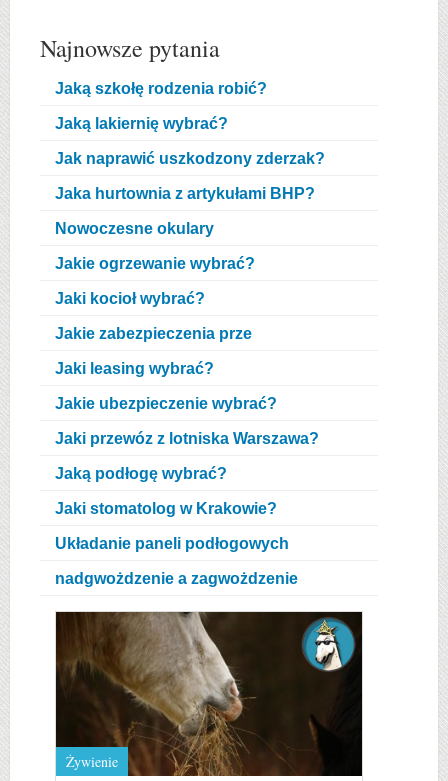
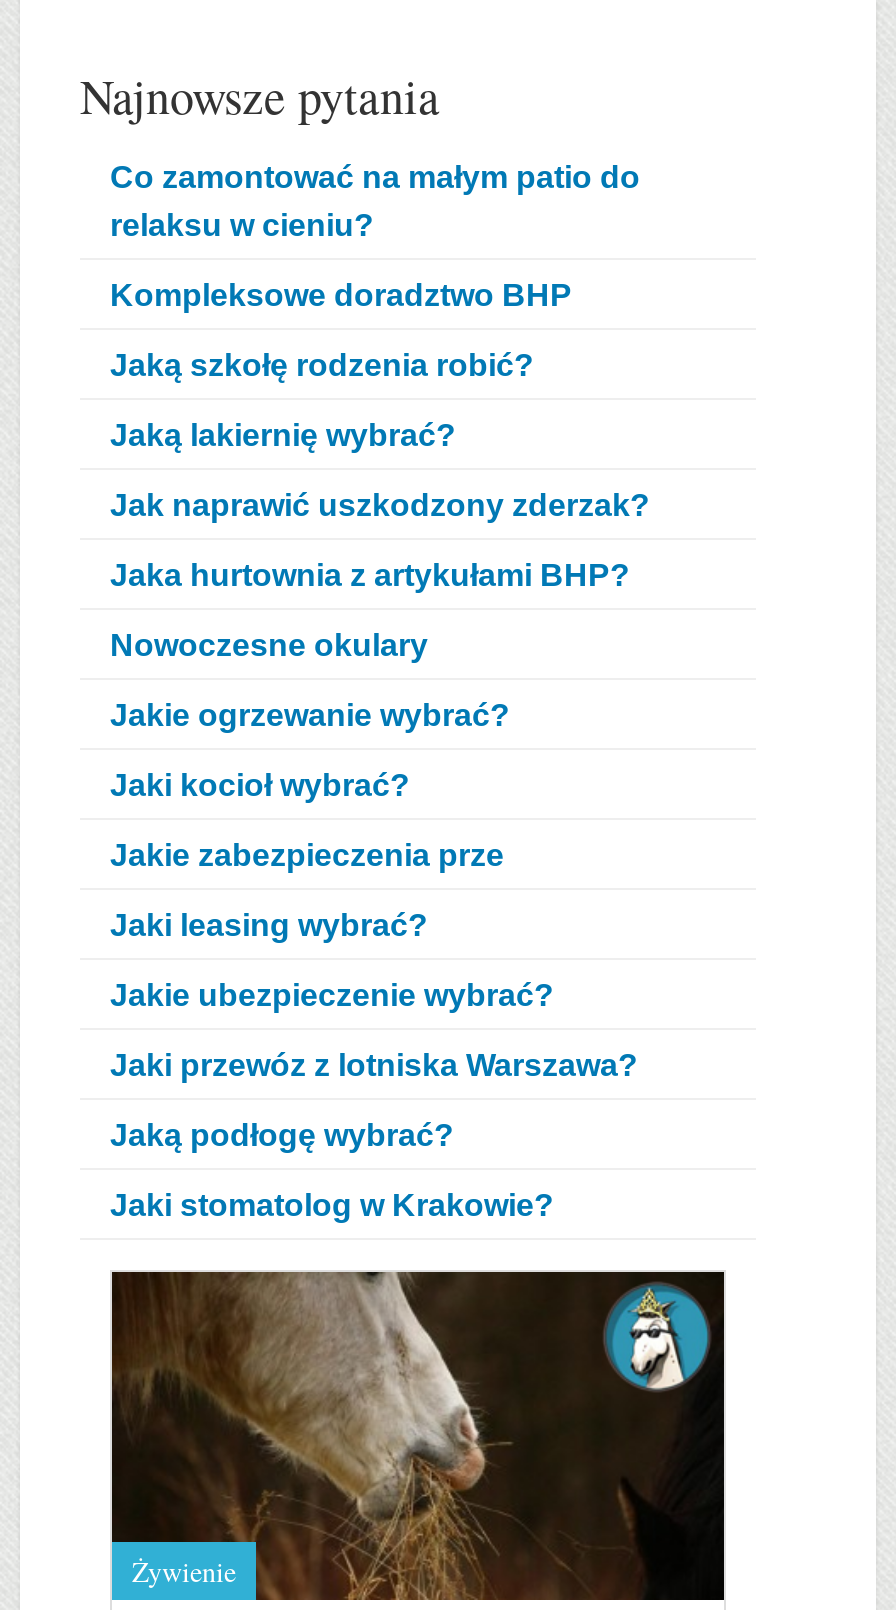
none -> [110,161,640,313] Co zamontować na małym patio do | relaksu w cieniu? | Kompleksowe doradztwo BHP
moved [55,80,325,517] -> [110,349,650,1223]: Jaką szkołę rodzenia robić? | Jaką lakiernię wybrać? | Jak naprawić uszkodzony zderzak? | ... | Jaką podłogę wybrać? | Jaki stomatolog w Krakowie?
[55,535,298,587] Układanie paneli podłogowych | nadgwożdzenie a zagwożdzenie -> none

